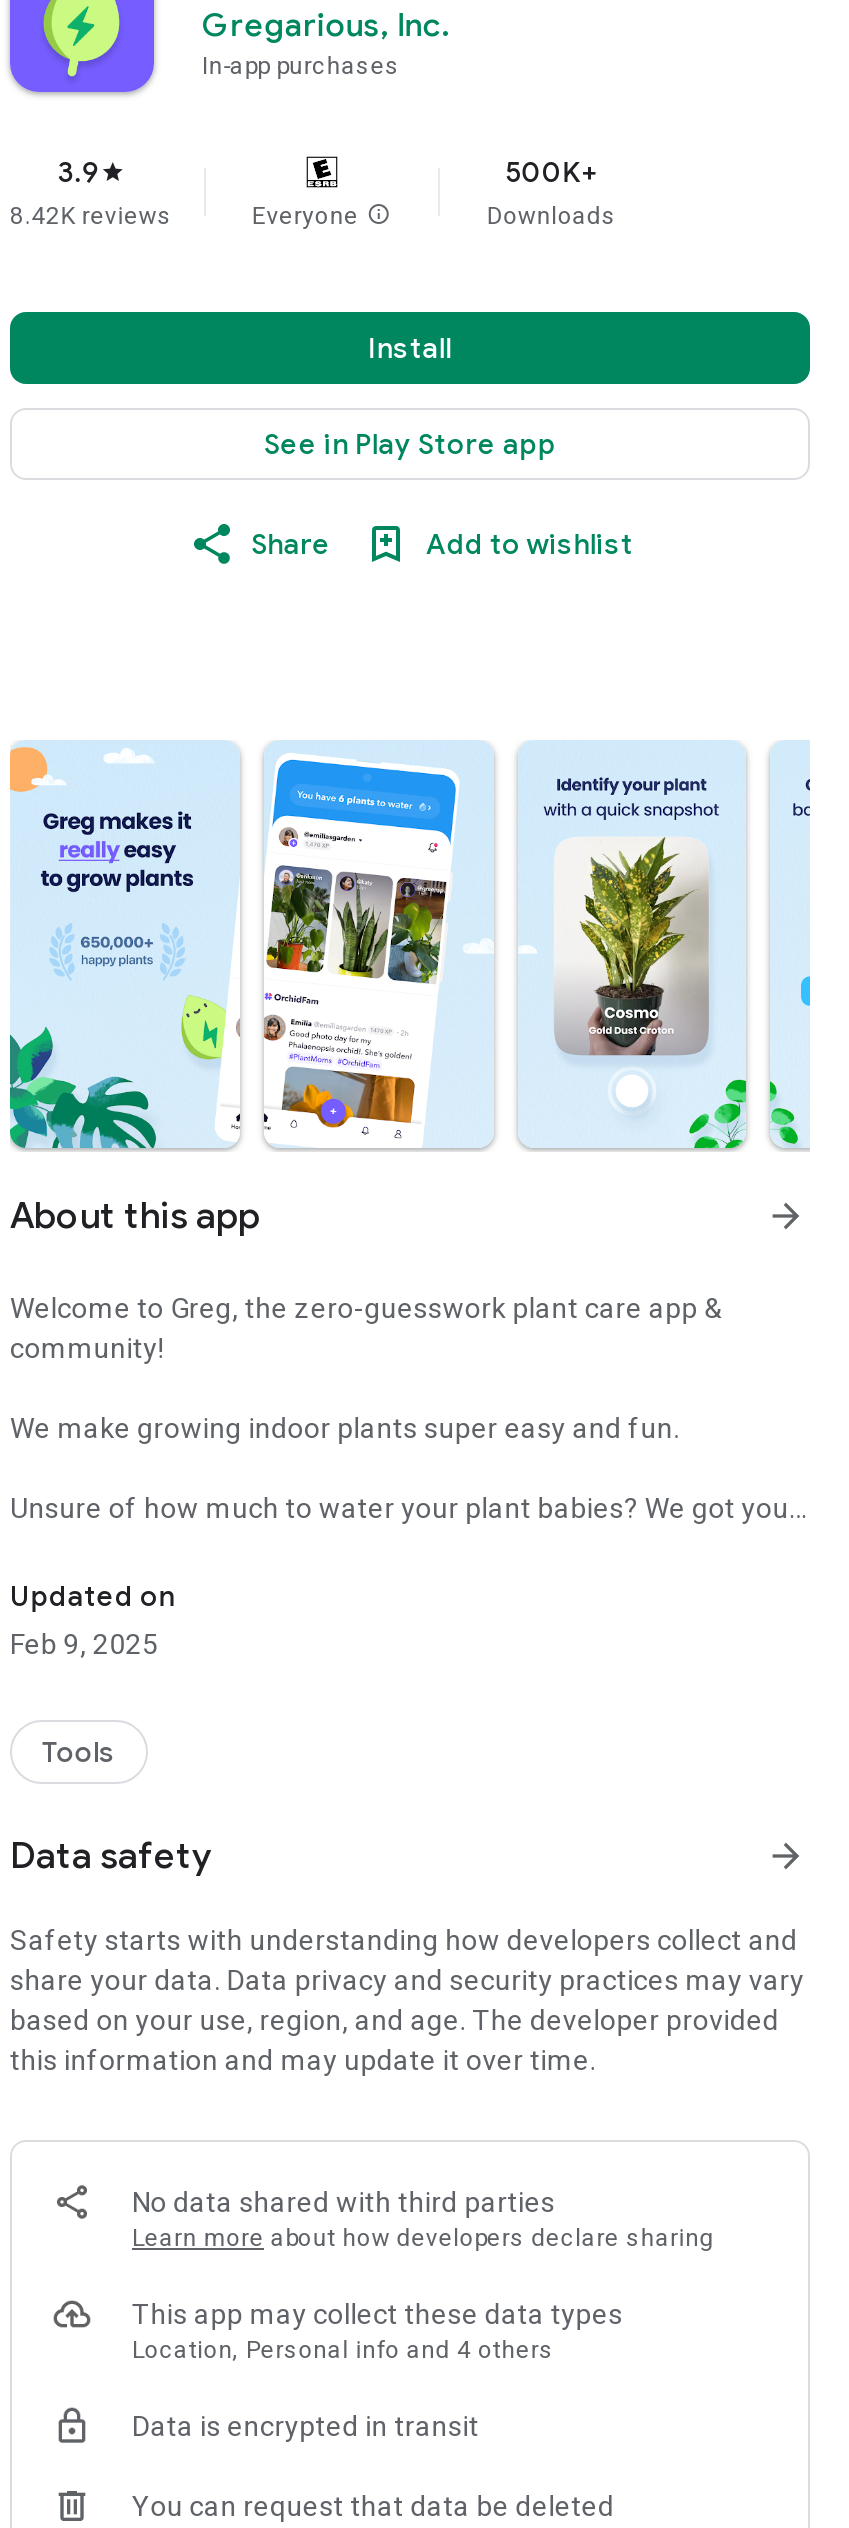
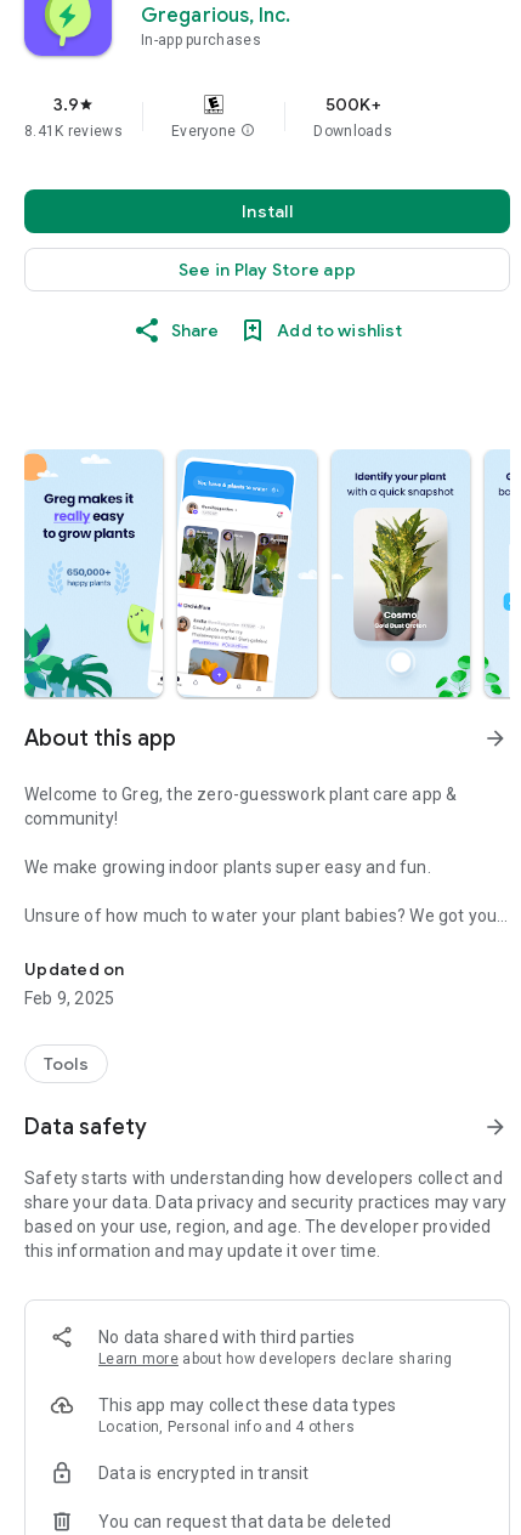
[10,202,172,230] 8.42K reviews -> [24,123,123,140] 8.41K reviews

